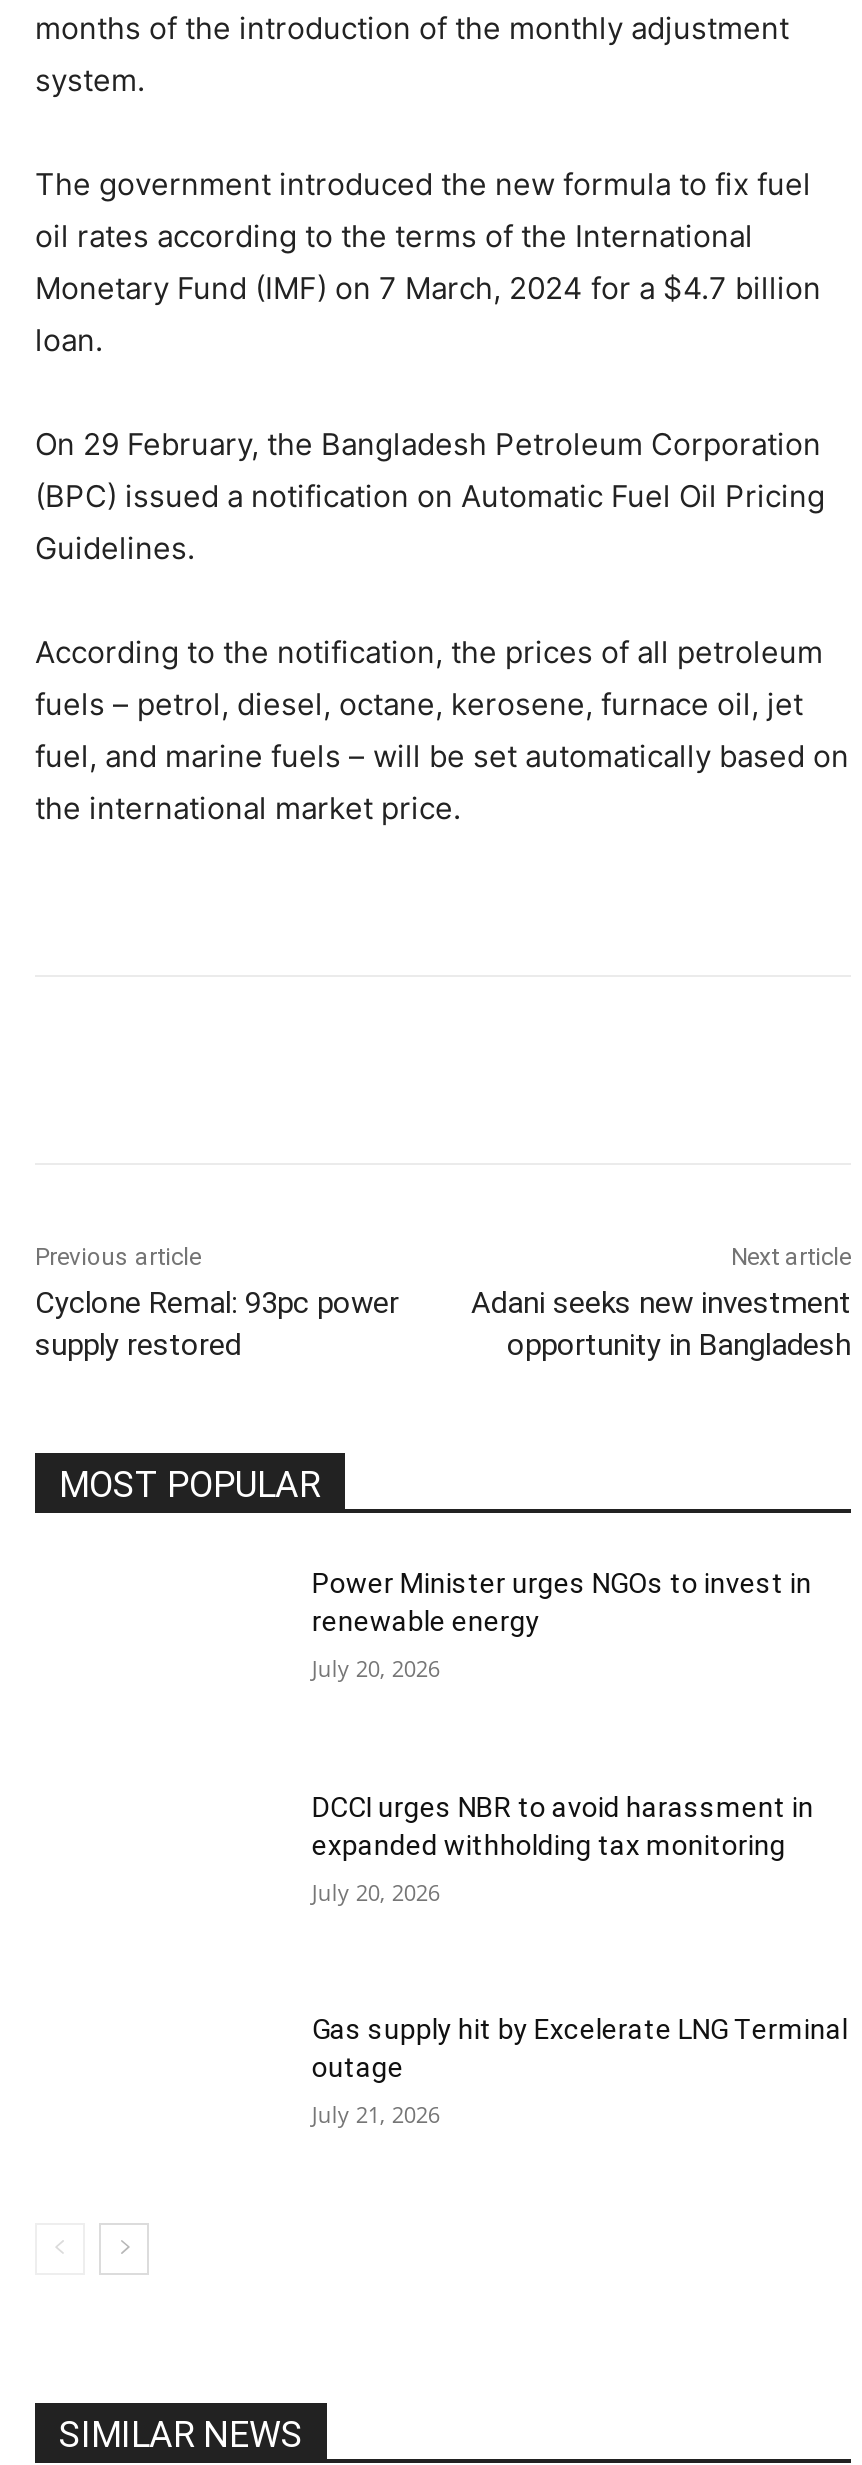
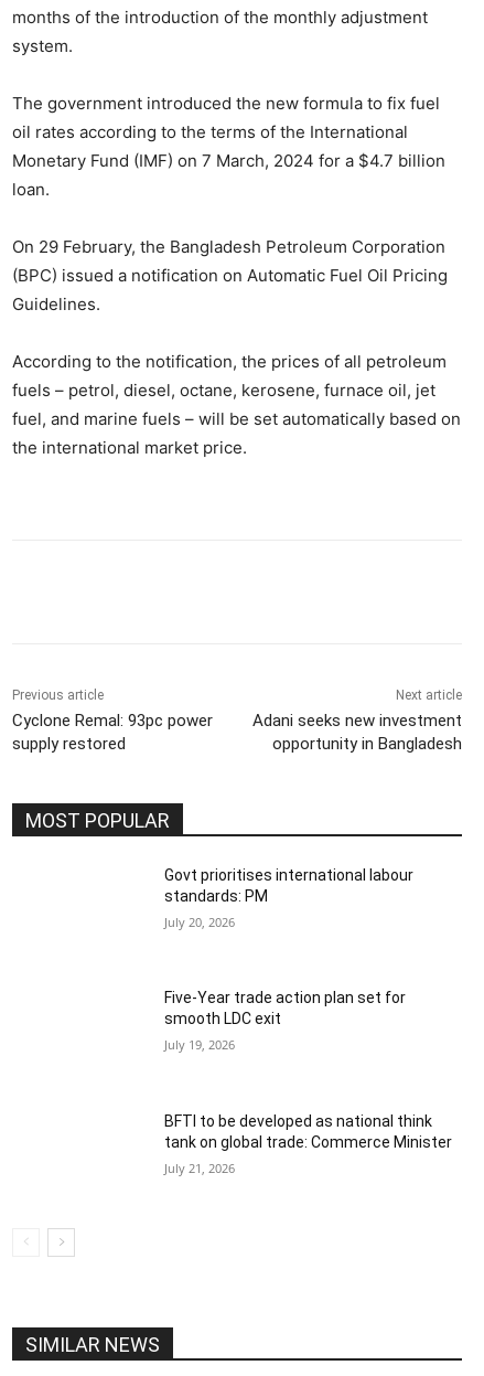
[312,1566,812,1636] Power Minister urges NGOs to invest in | renewable energy -> [165,866,414,904] Govt prioritises international labour | standards: PM
[312,1790,814,1860] DCCI urges NBR to avoid harassment in | expanded withholding tax monitoring -> [165,989,406,1028] Five-Year trade action plan set for | smooth LDC exit
[312,1876,440,1906] July 20, 2026 -> [165,1037,235,1053] July 19, 2026
[312,2013,848,2083] Gas supply hit by Excelerate LNG Terminal | outage -> [165,1112,452,1151] BFTI to be developed as national think | tank on global trade: Commerce Minister

